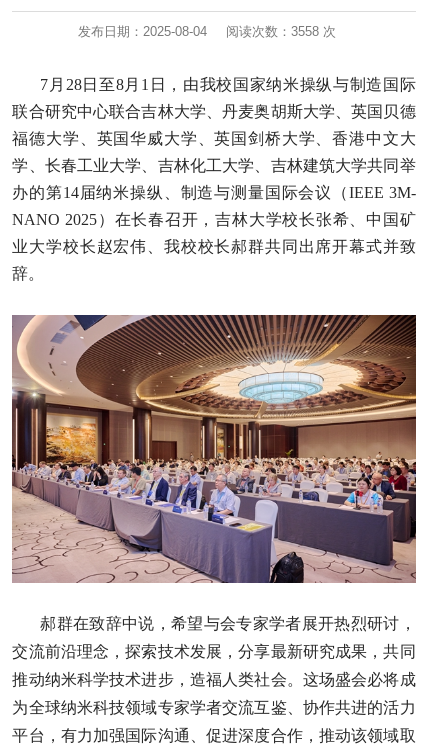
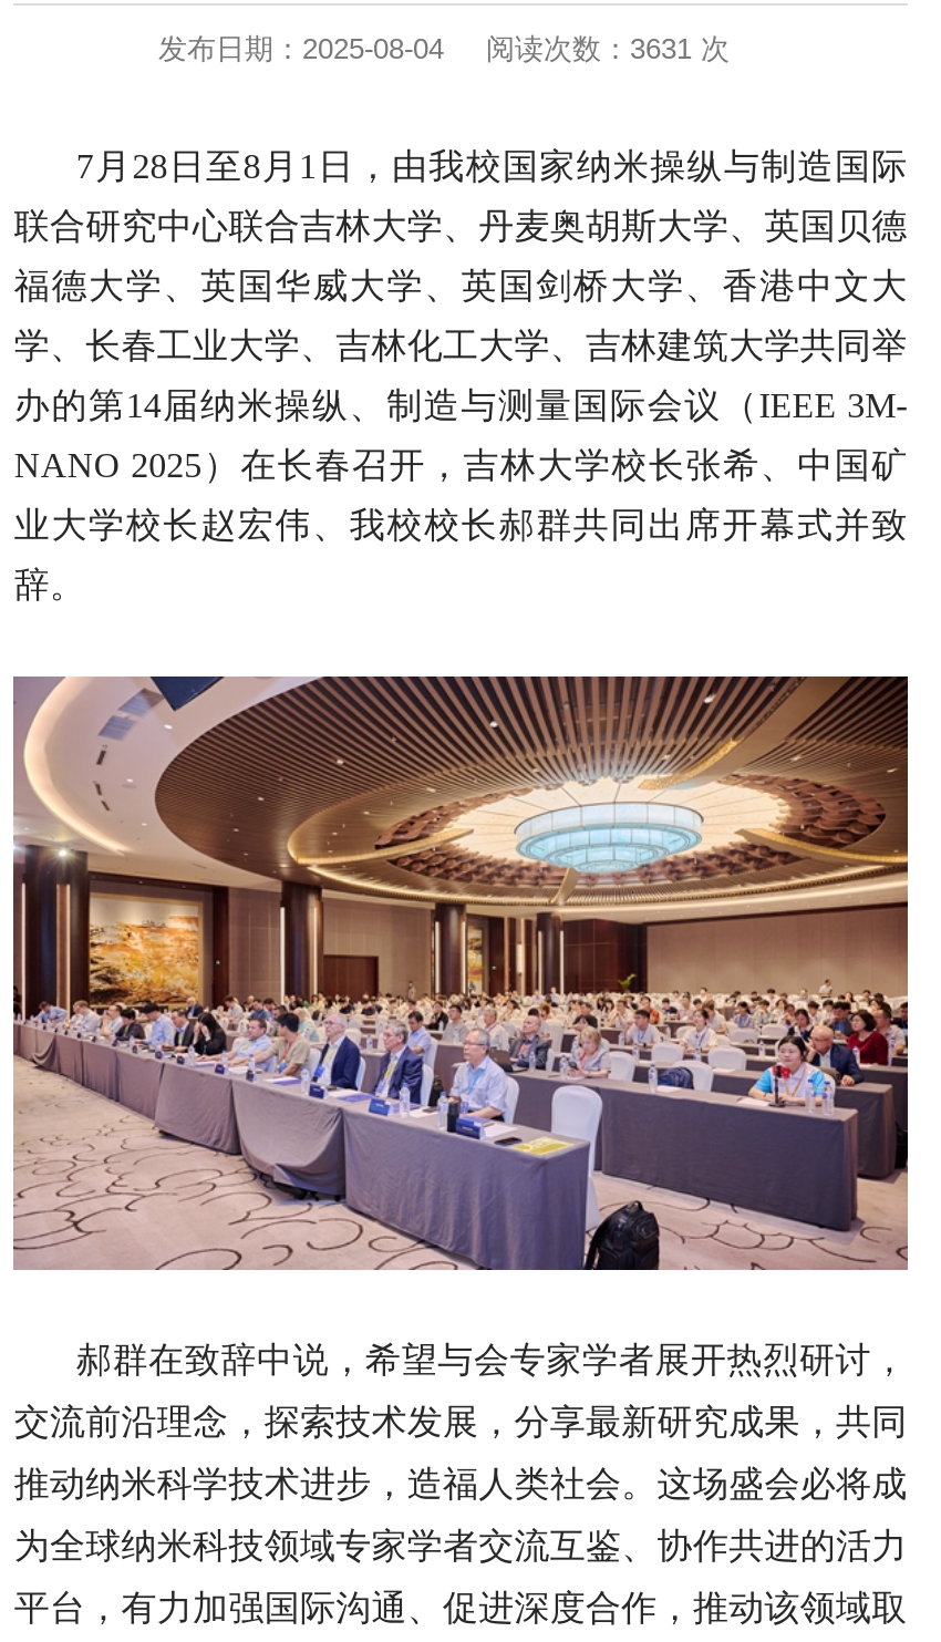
[77,24,335,39] 发布日期：2025-08-04 阅读次数：3558 次 -> [158,33,730,66] 发布日期：2025-08-04 阅读次数：3631 次

